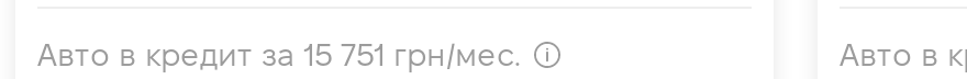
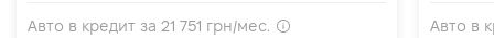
[37,37,521,72] Авто в кредит за 15 751 грн/мес. -> [28,17,270,35] Авто в кредит за 21 751 грн/мес.

